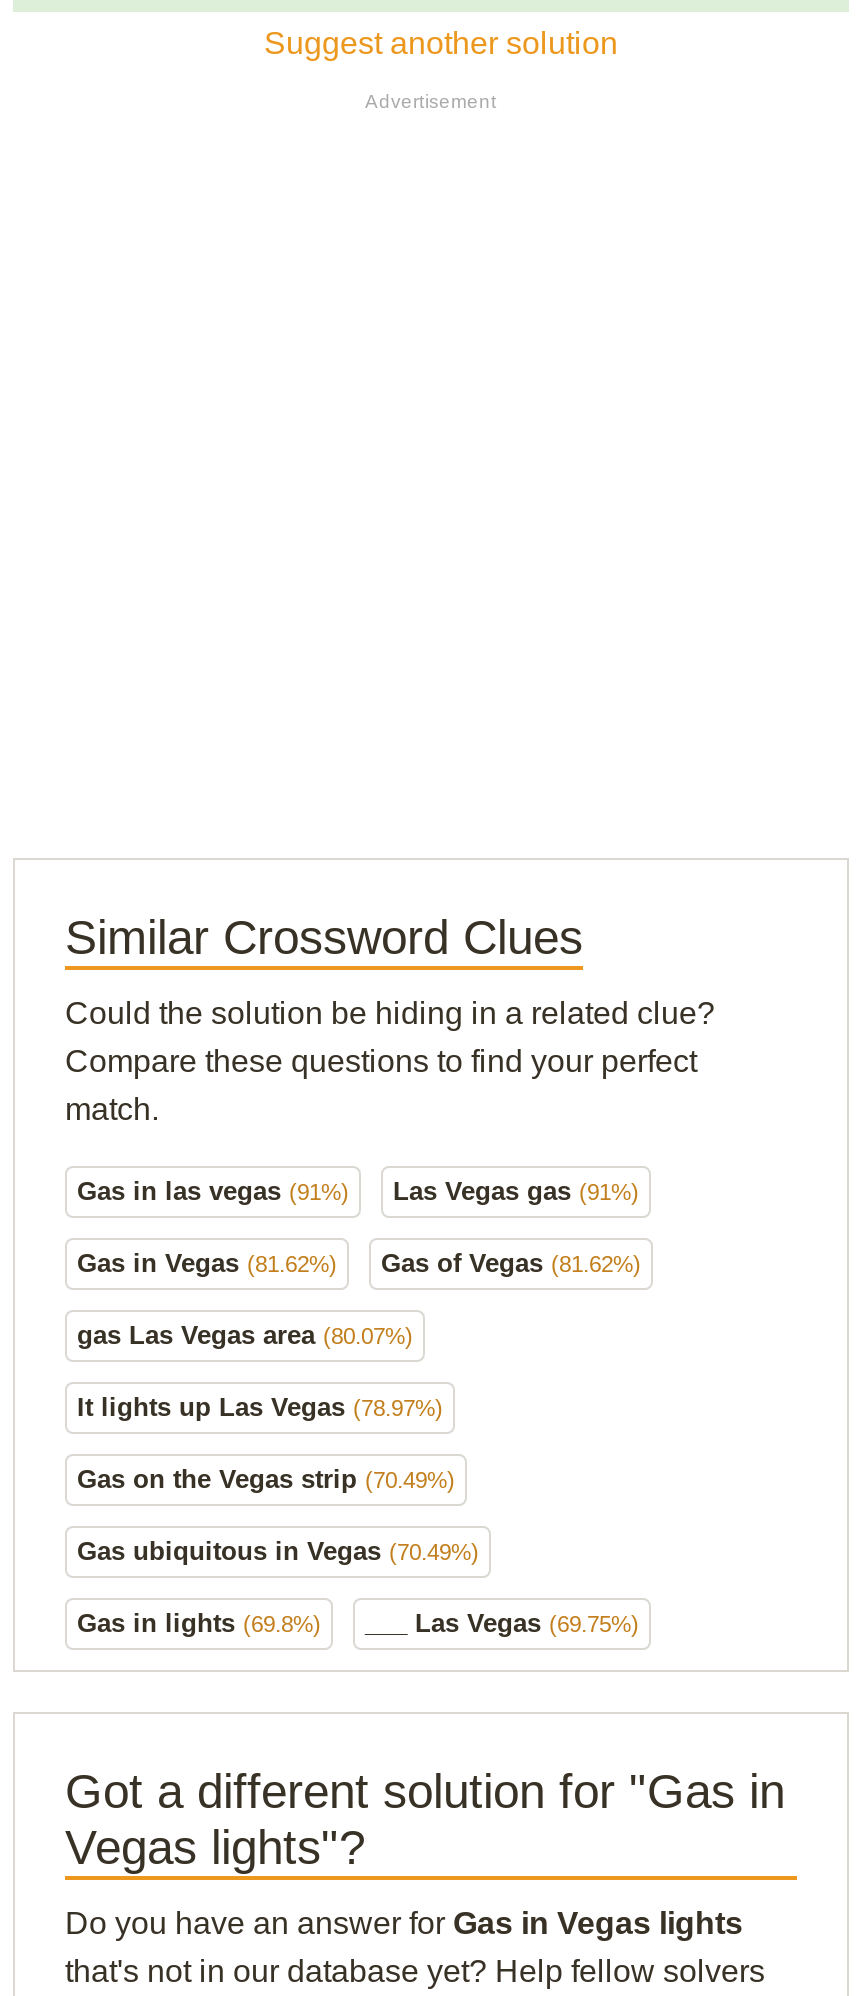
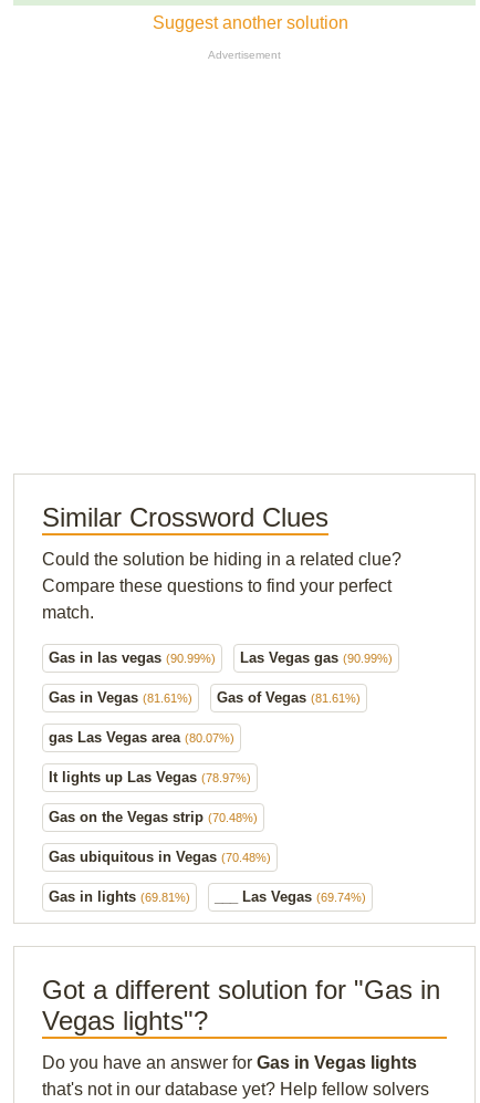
[77,1175,349,1205] Gas in las vegas (91%) -> [49,649,216,666] Gas in las vegas (90.99%)
[393,1175,639,1205] Las Vegas gas (91%) -> [240,649,393,666] Las Vegas gas (90.99%)
[77,1247,337,1277] Gas in Vegas (81.62%) -> [49,689,192,705] Gas in Vegas (81.61%)
[381,1247,641,1277] Gas of Vegas (81.62%) -> [217,689,361,705] Gas of Vegas (81.61%)
[77,1463,455,1493] Gas on the Vegas strip (70.49%) -> [49,808,258,825] Gas on the Vegas strip (70.48%)
[77,1535,479,1565] Gas ubiquitous in Vegas (70.49%) -> [49,848,271,865] Gas ubiquitous in Vegas (70.48%)
[77,1607,321,1637] Gas in lights (69.8%) -> [49,888,190,905] Gas in lights (69.81%)
[365,1607,639,1637] ___ Las Vegas (69.75%) -> [215,888,366,905] ___ Las Vegas (69.74%)

